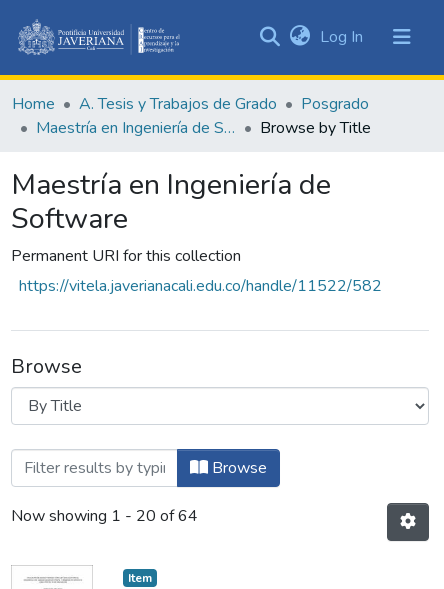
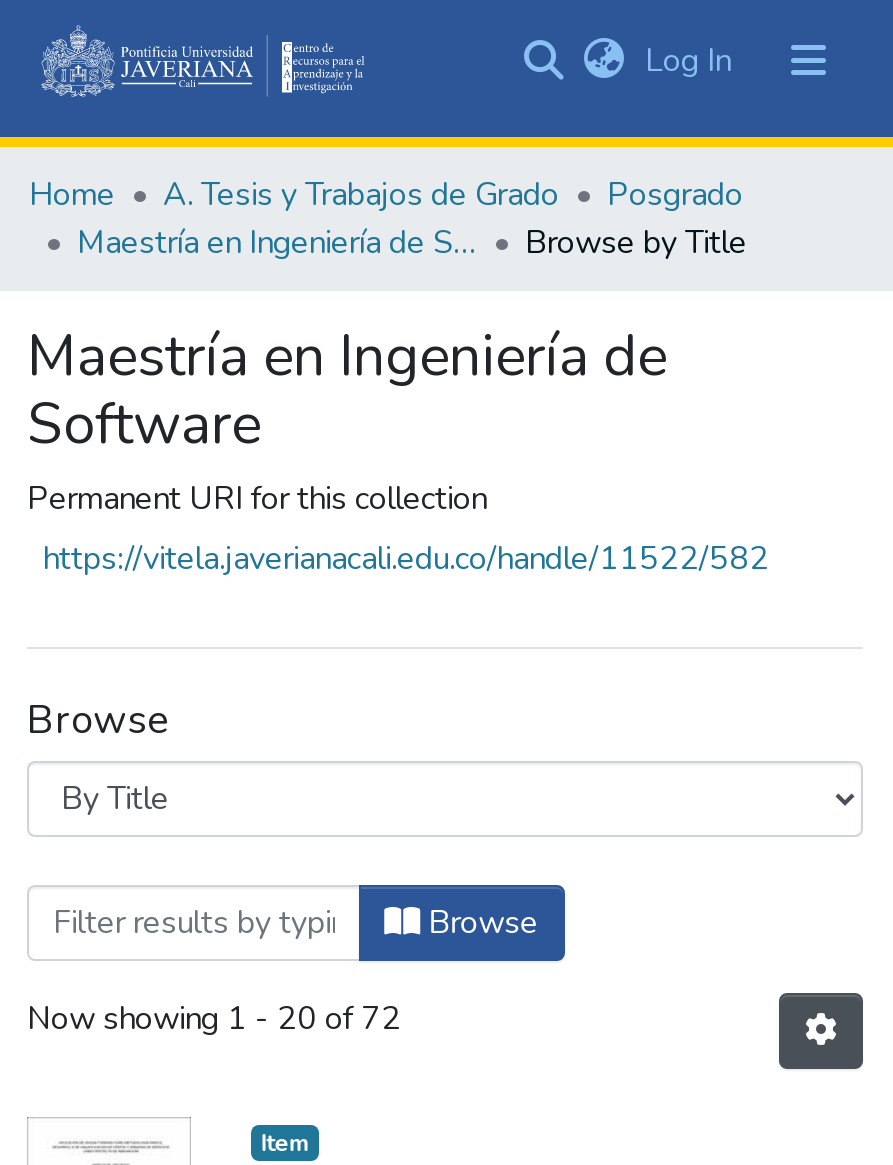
[11,505,198,527] Now showing 1 - 20 of 64 -> [27,997,401,1041] Now showing 1 - 20 of 72

